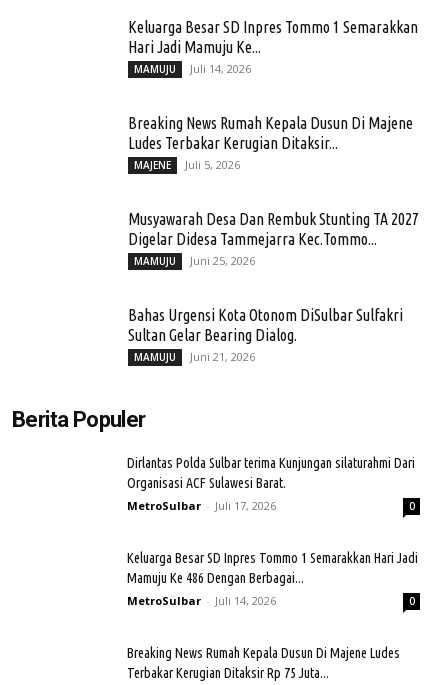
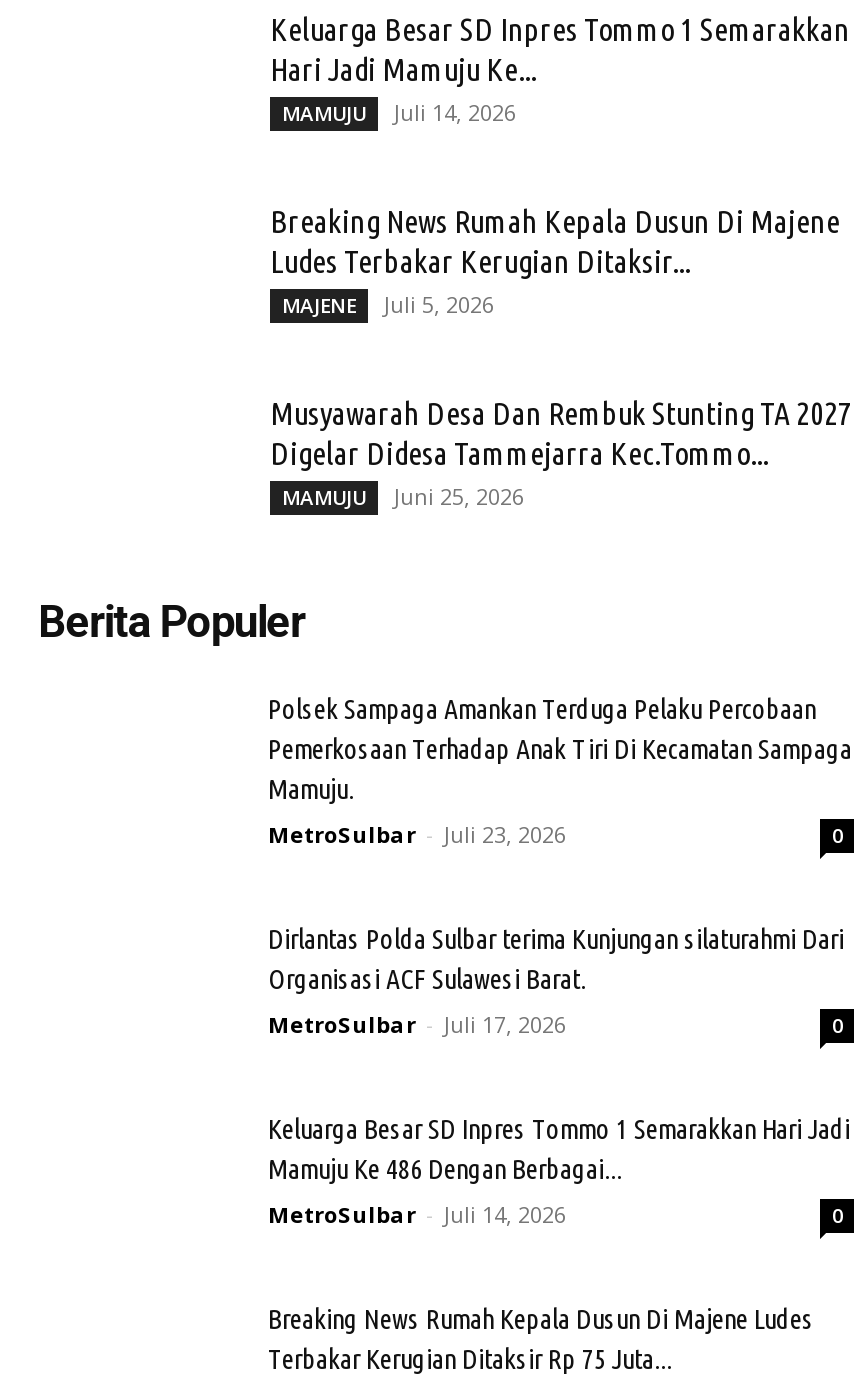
[128,306,403,364] Bahas Urgensi Kota Otonom DiSulbar Sulfakri | Sultan Gelar Bearing Dialog. | MAMUJU | Juni 21, 2026 -> none
moved [12,407,146,432] -> [38,598,305,648]: Berita Populer
none -> [268,694,852,850] Polsek Sampaga Amankan Terduga Pelaku Percobaan | Pemerkosaan Terhadap Anak Tiri Di Kecamatan Sampaga | Mamuju. | MetroSulbar - Juli 23, 2026 | 0

